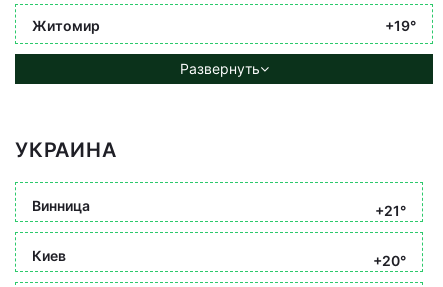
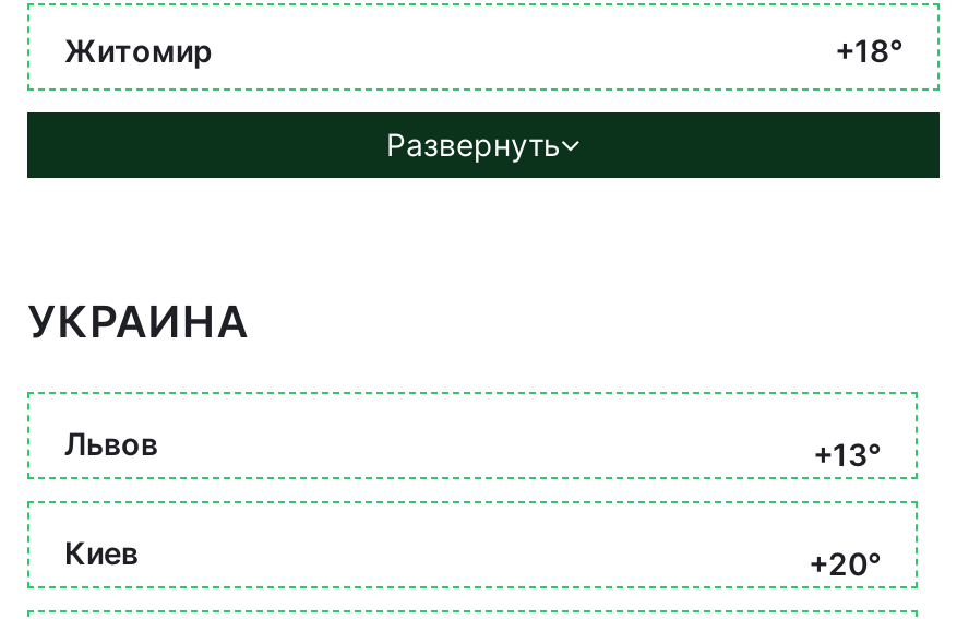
[385,16,416,33] +19° -> [835,31,902,68] +18°
[32,196,406,219] Винница | +21° -> [64,424,881,473] Львов | +13°

